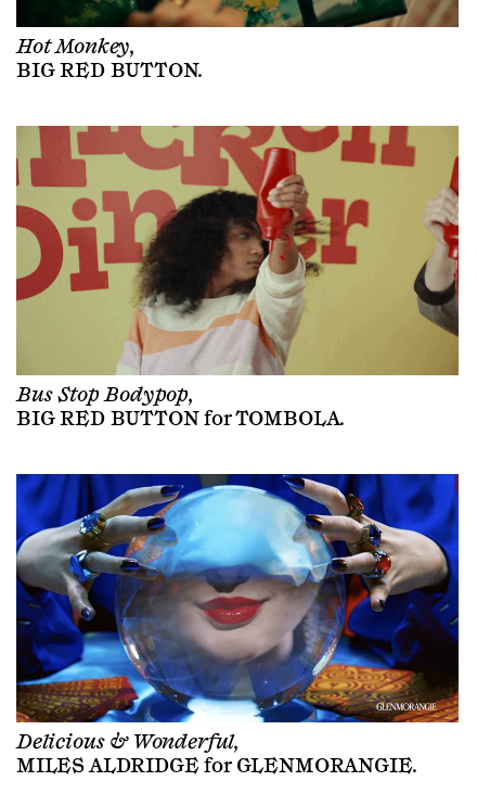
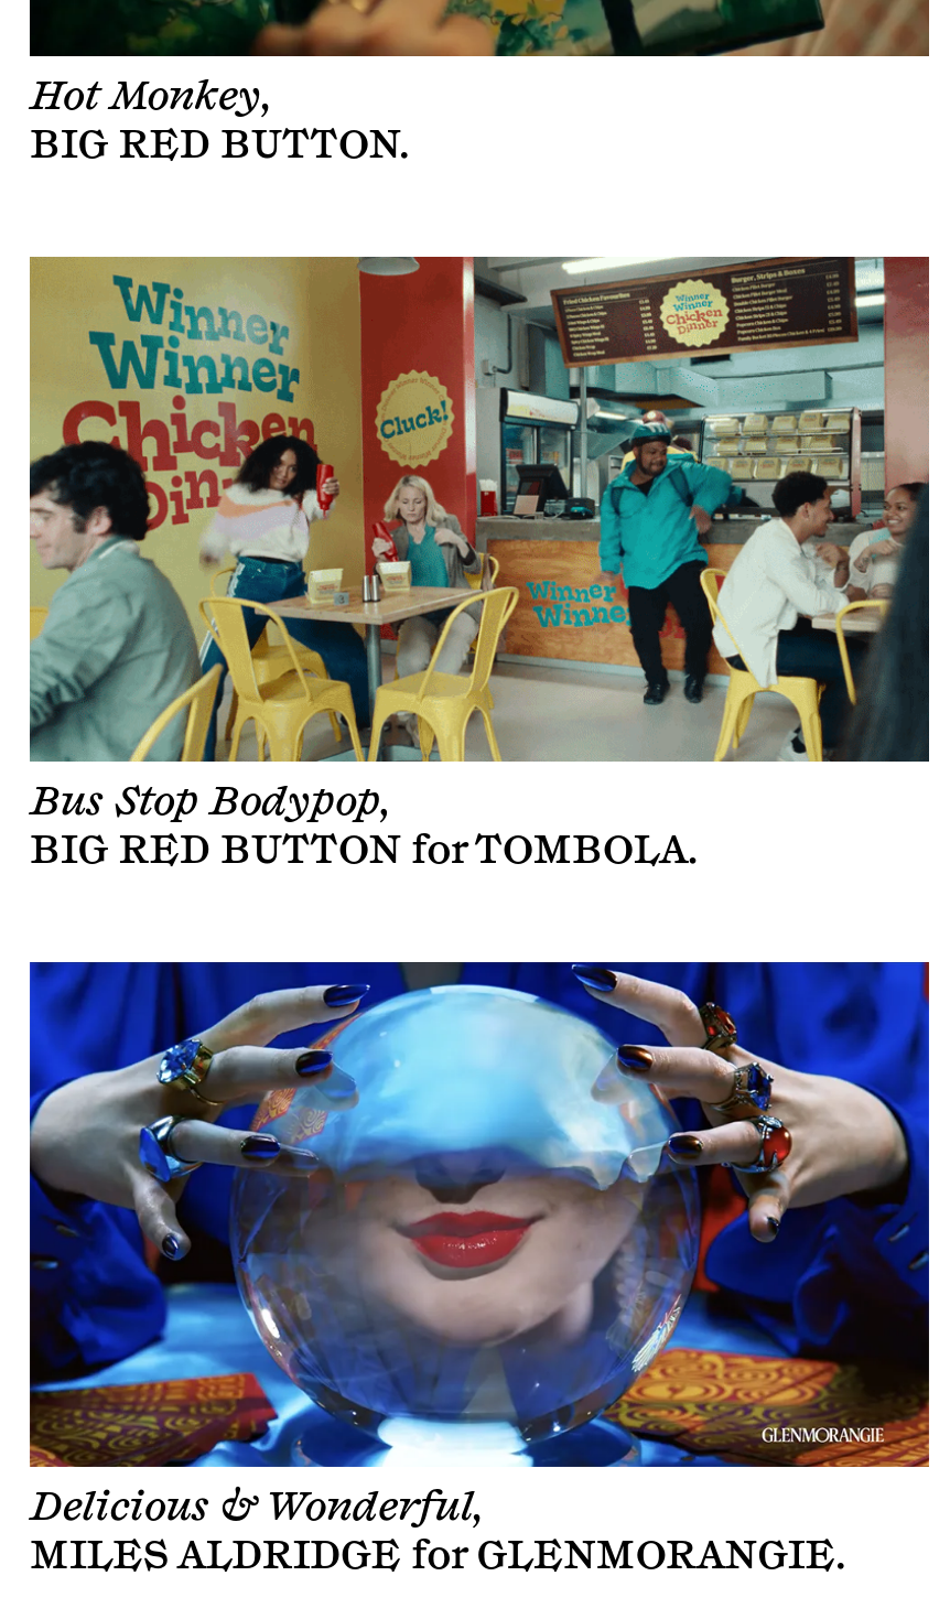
[15,125,460,376] [image] -> [28,256,931,763] [image]

